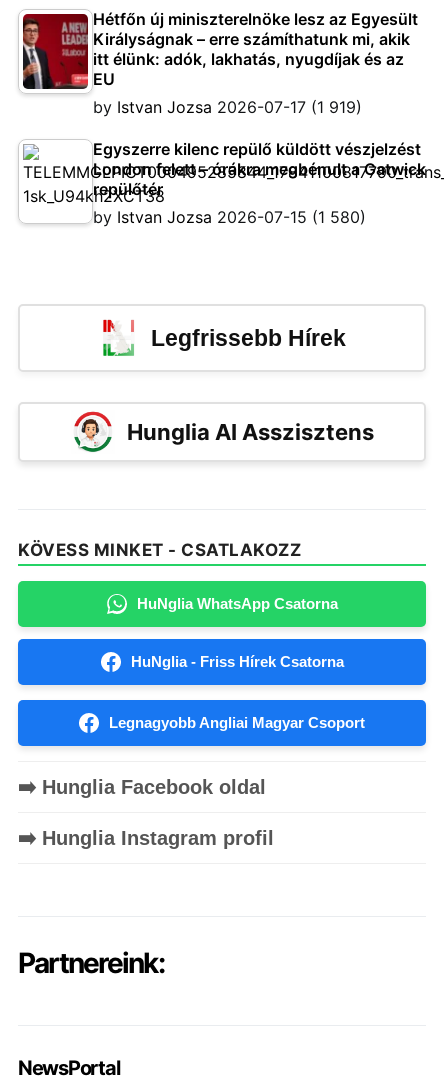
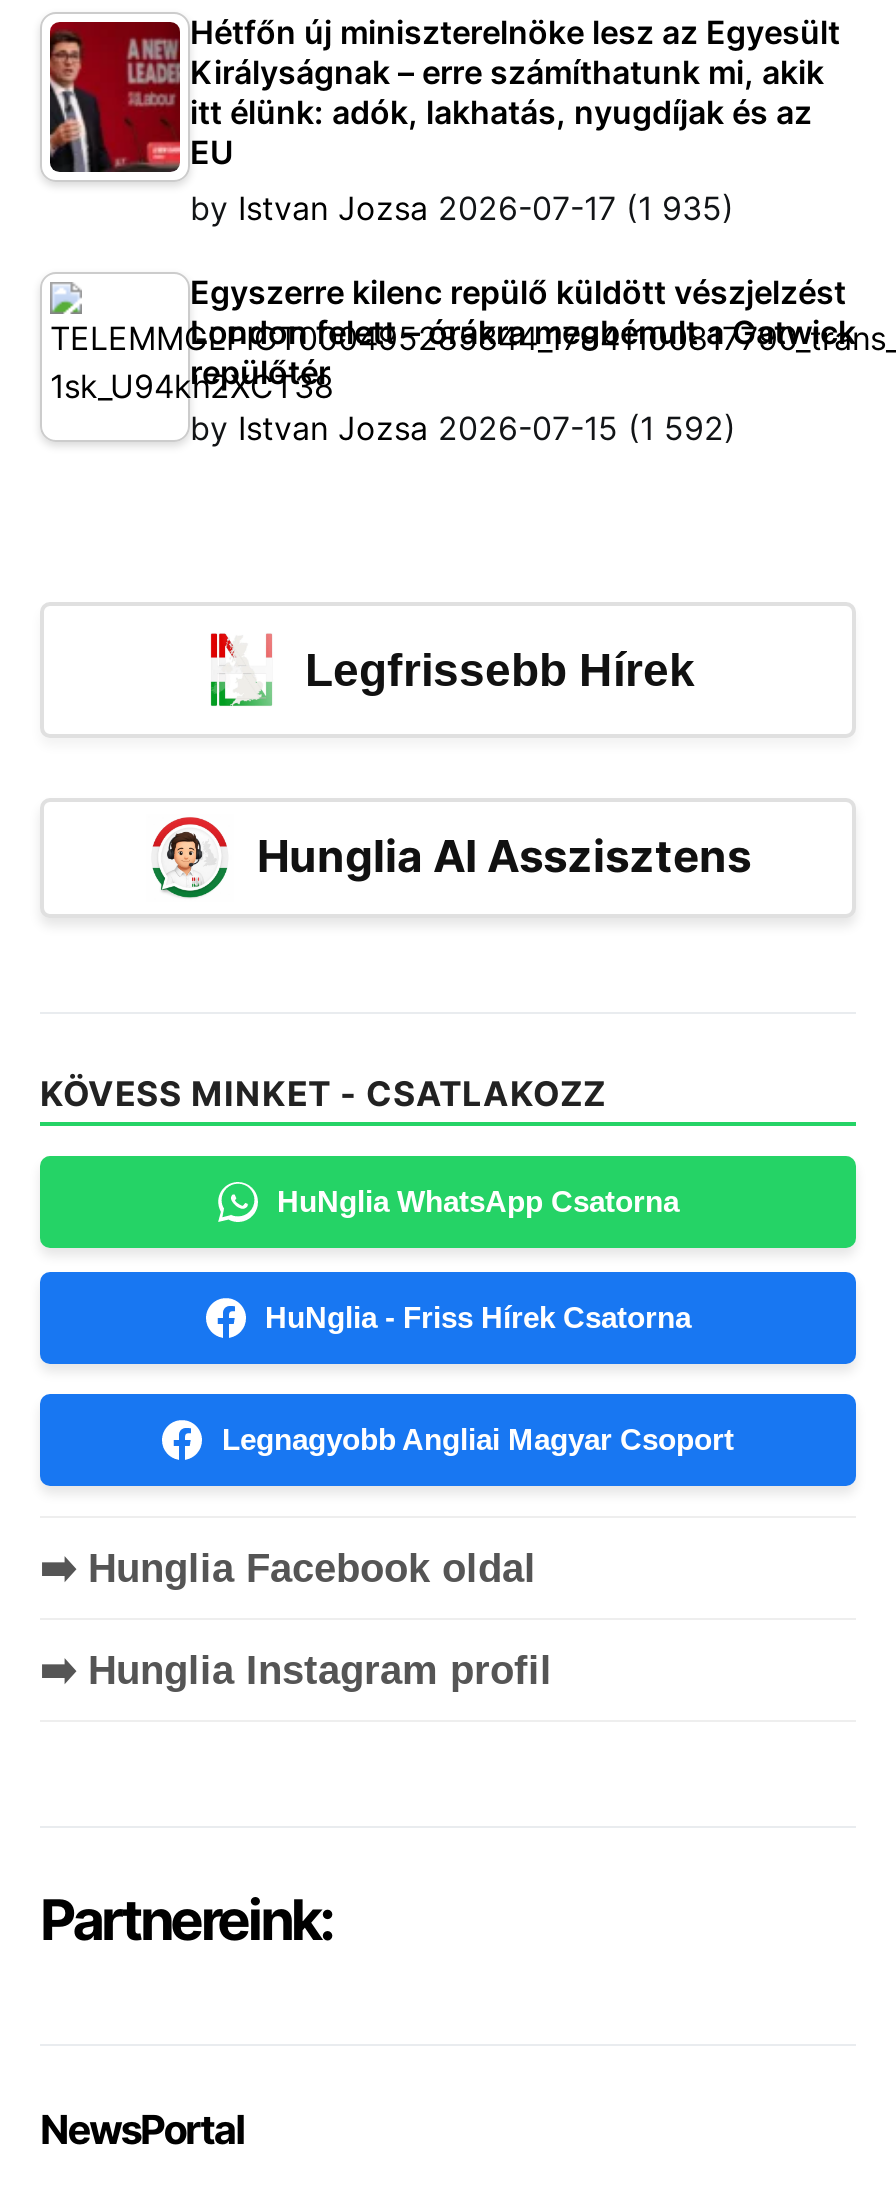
[93,97,362,117] by Istvan Jozsa 2026-07-17 (1 919) -> [190,188,734,228] by Istvan Jozsa 2026-07-17 (1 935)
[93,207,366,227] by Istvan Jozsa 2026-07-15 (1 580) -> [190,408,736,448] by Istvan Jozsa 2026-07-15 (1 592)

